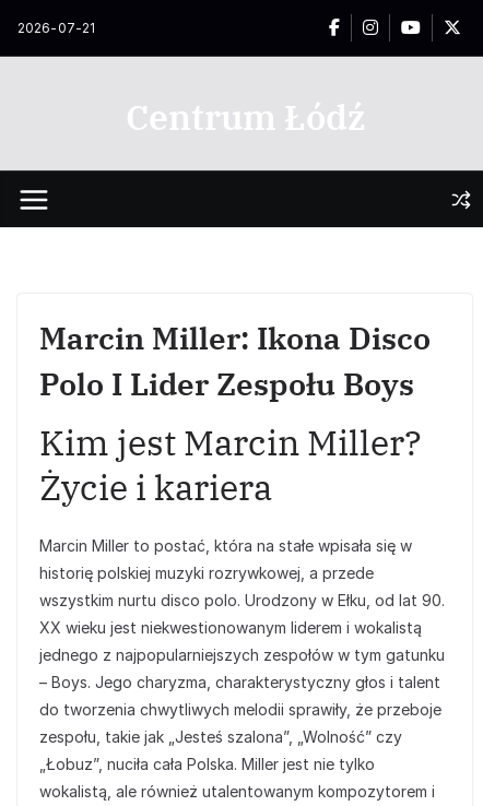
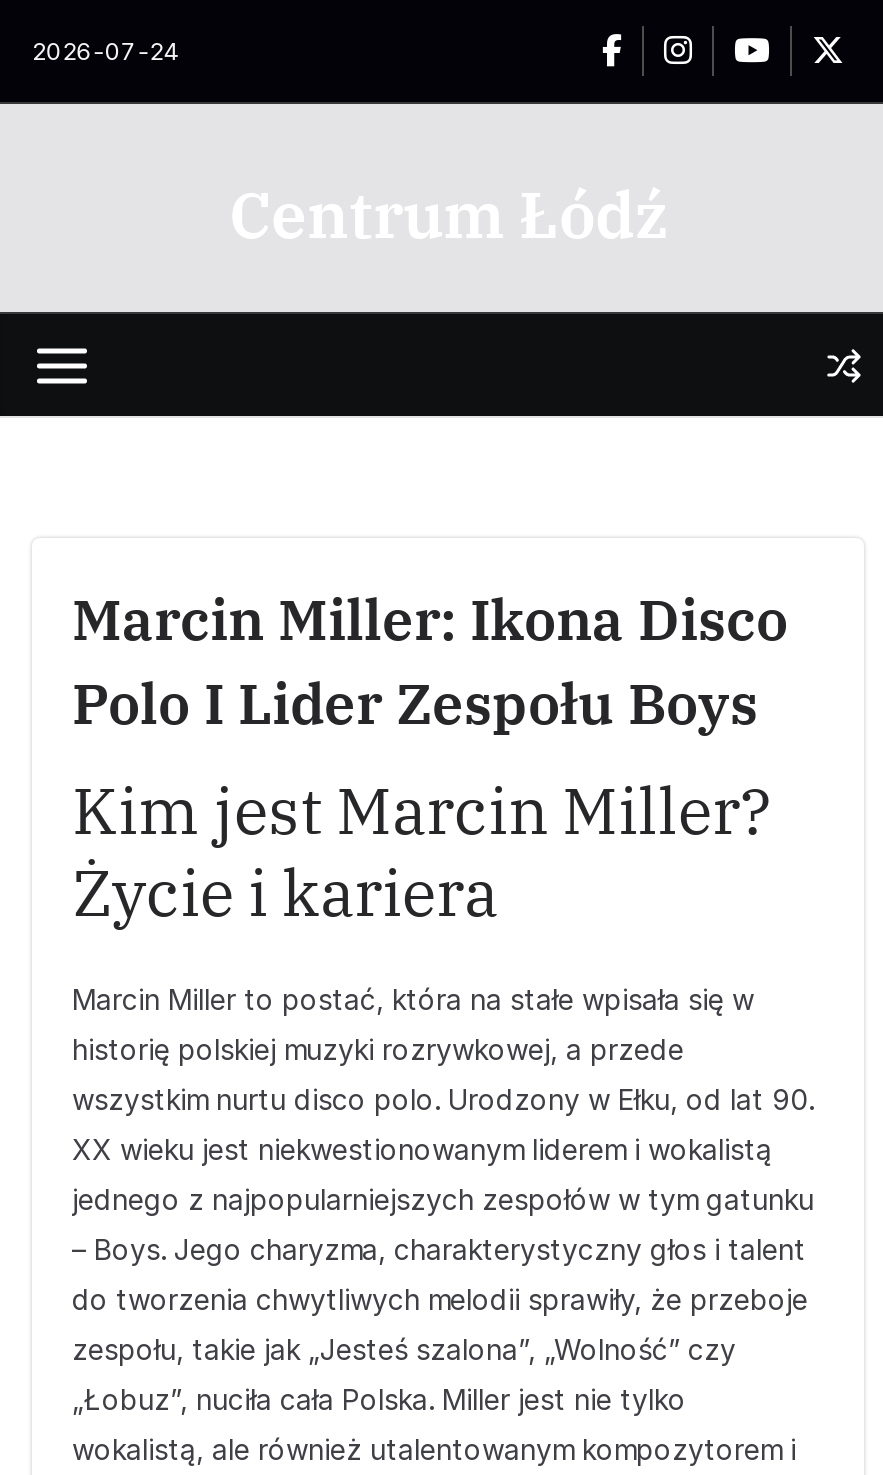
[17,20,95,36] 2026-07-21 -> [32,36,180,66] 2026-07-24

